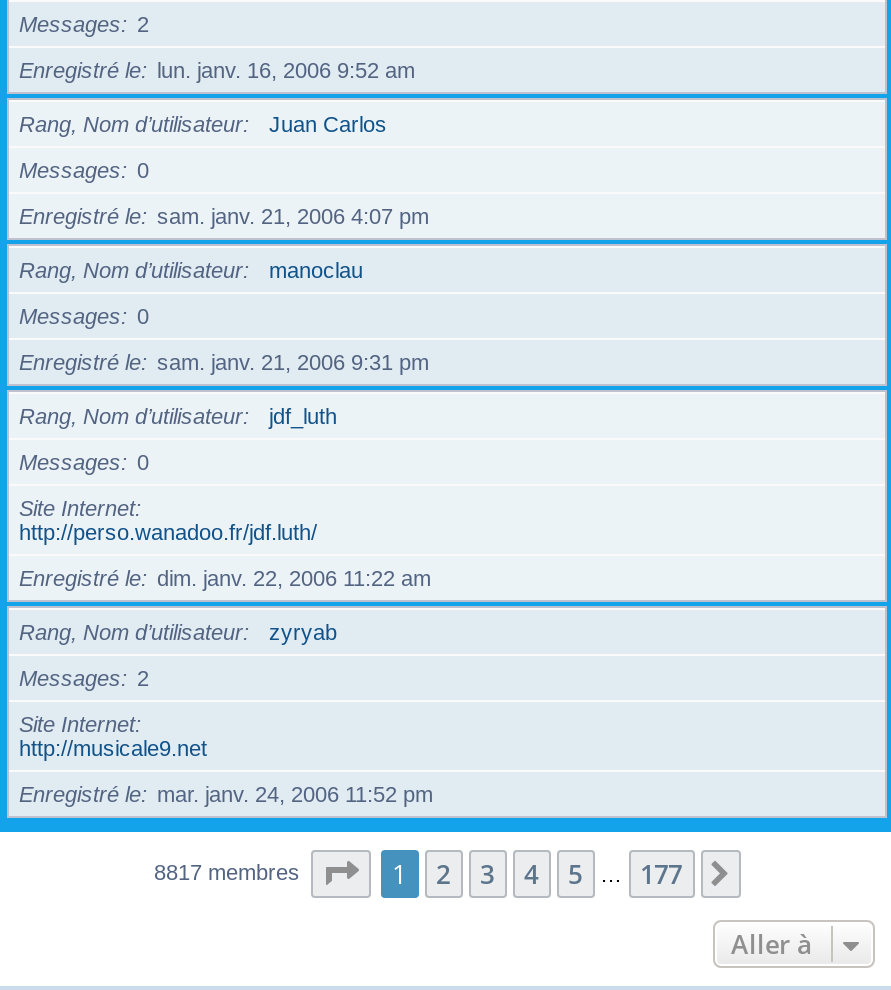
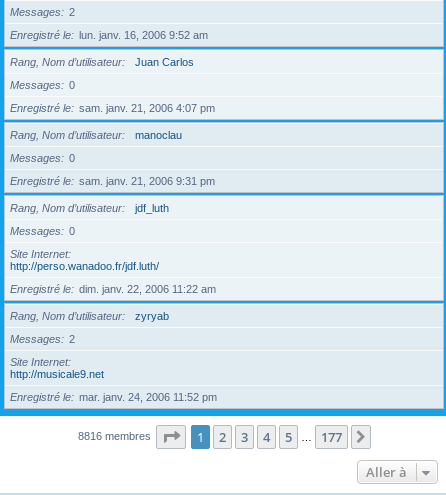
[154,860,306,884] 8817 membres -> [77,430,153,442] 8816 membres

